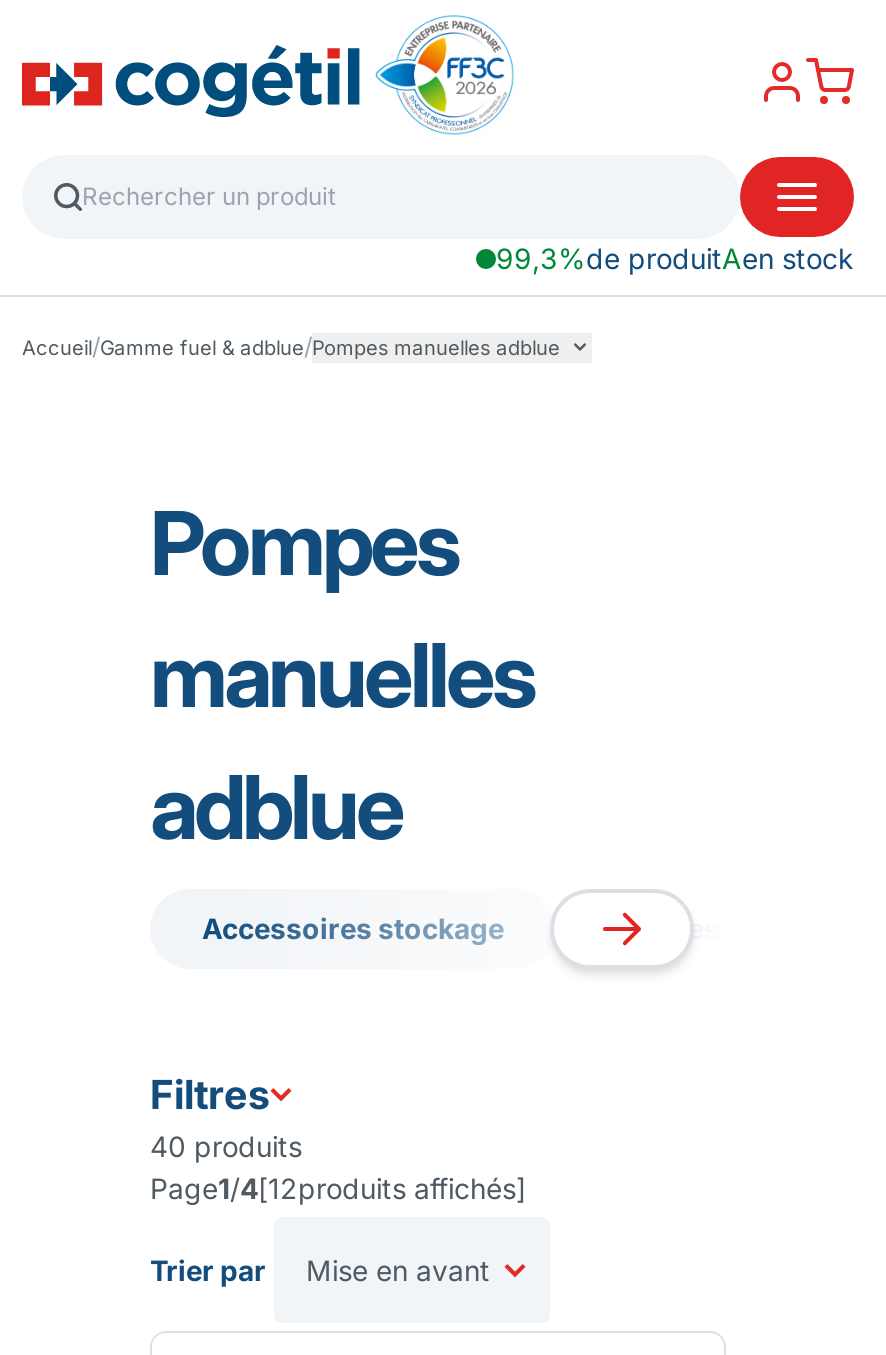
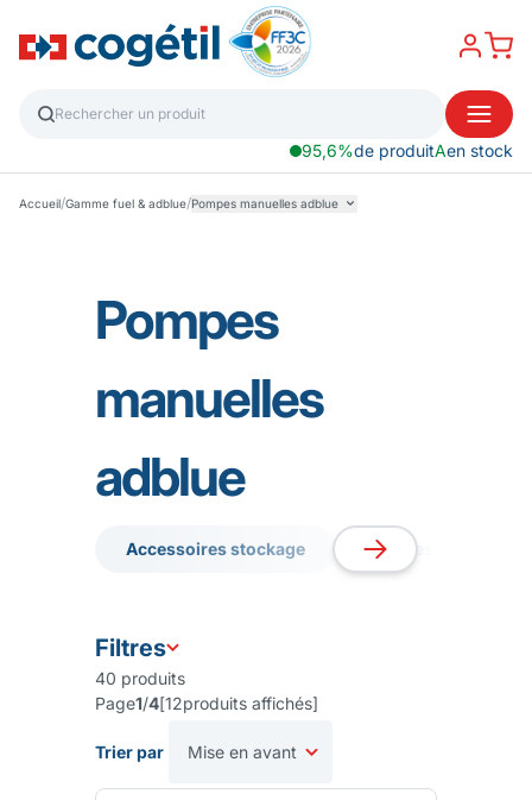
[496,241,854,275] 99,3%de produitAen stock -> [302,140,513,160] 95,6%de produitAen stock

